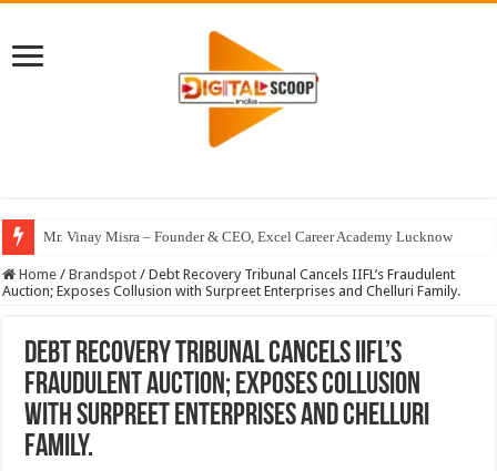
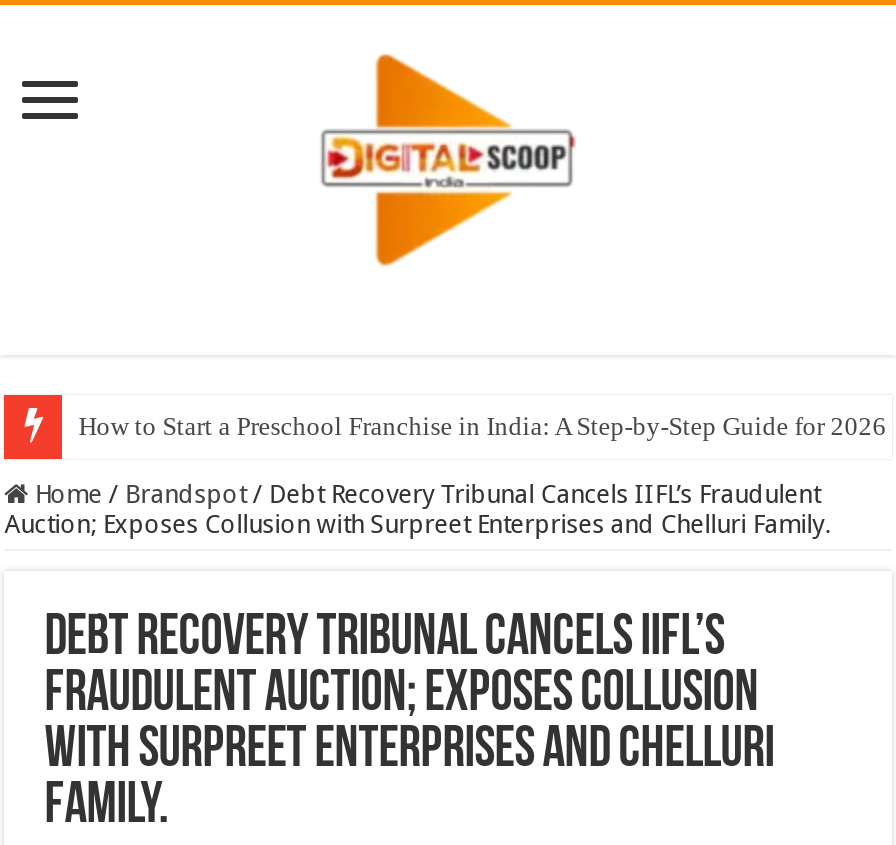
[43,228,453,245] Mr. Vinay Misra – Founder & CEO, Excel Career Academy Lucknow -> [78,411,886,441] How to Start a Preschool Franchise in India: A Step-by-Step Guide for 2026

